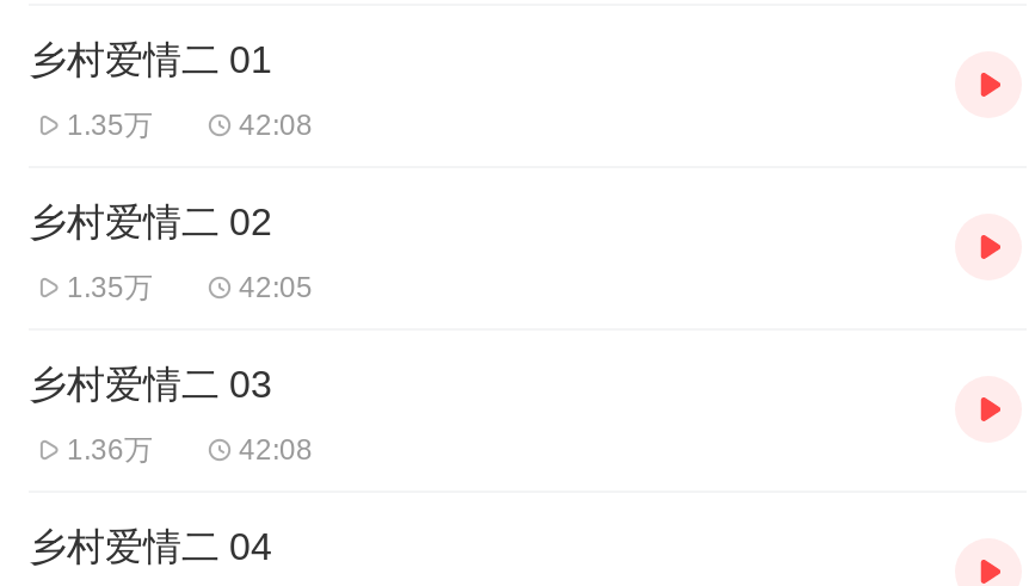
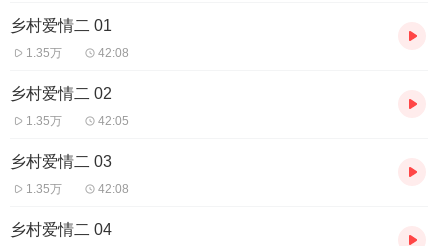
[67,433,153,466] 1.36万 -> [26,182,62,196] 1.35万

